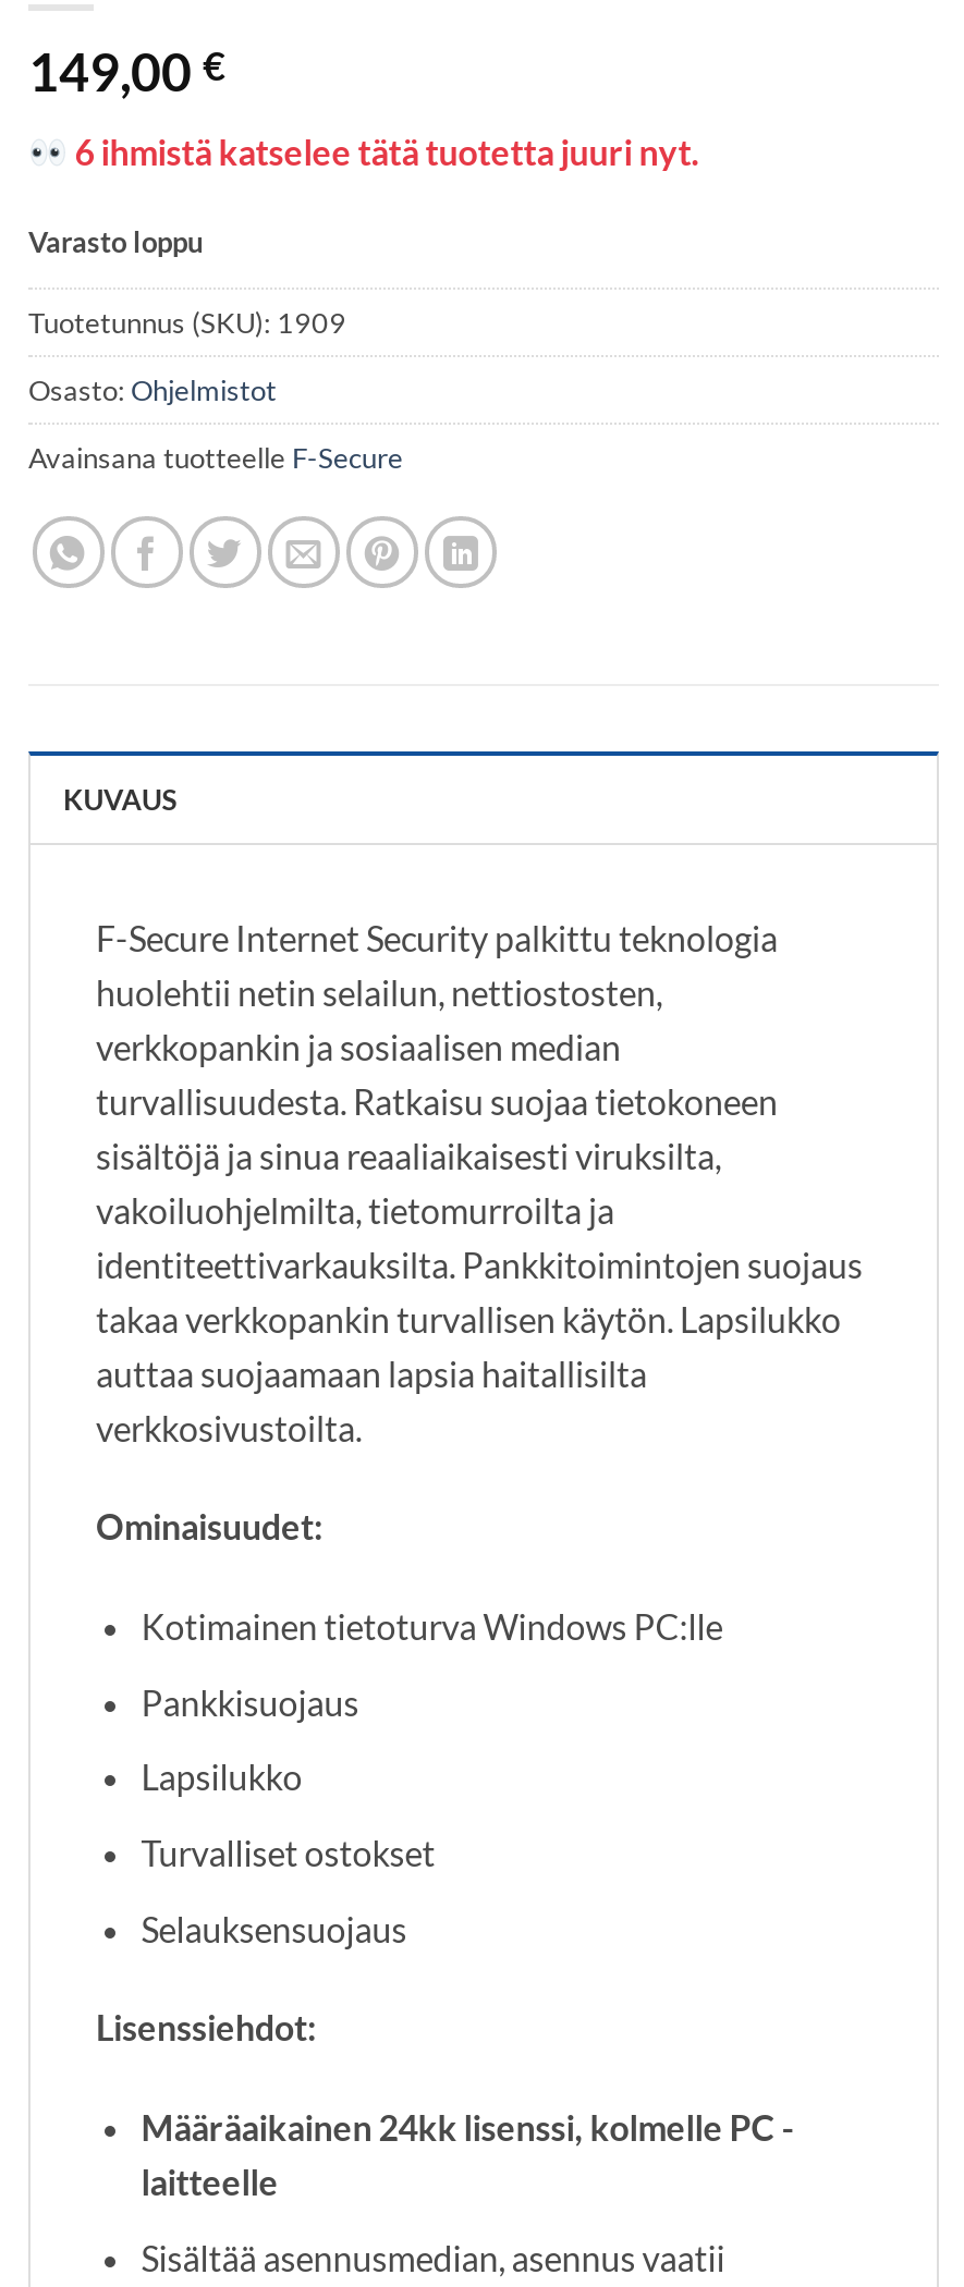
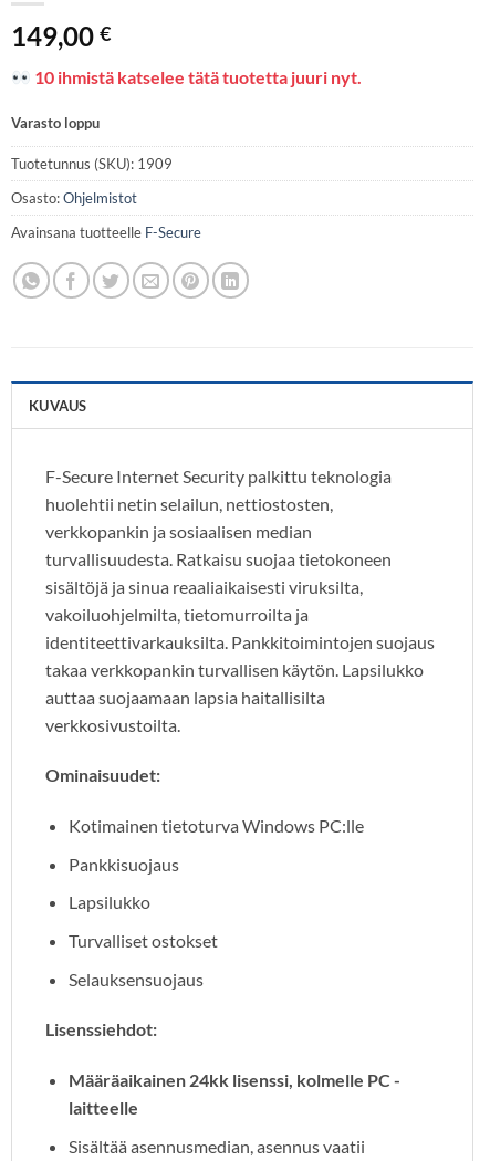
[68,131,700,172] 6 ihmistä katselee tätä tuotetta juuri nyt. -> [31,66,362,87] 10 ihmistä katselee tätä tuotetta juuri nyt.

